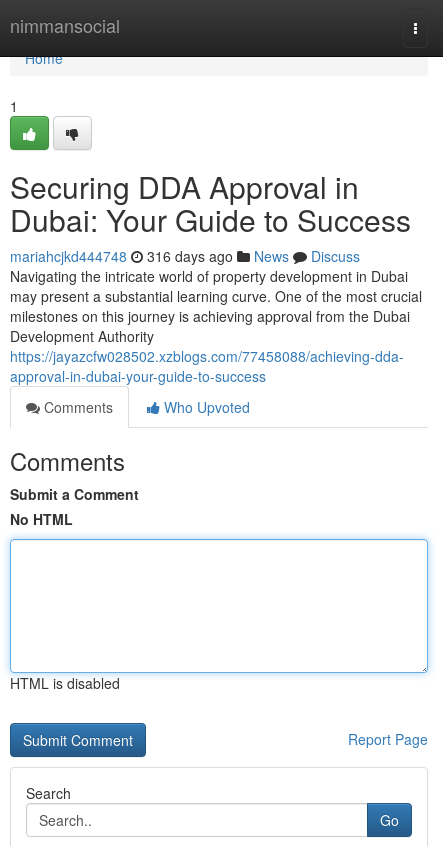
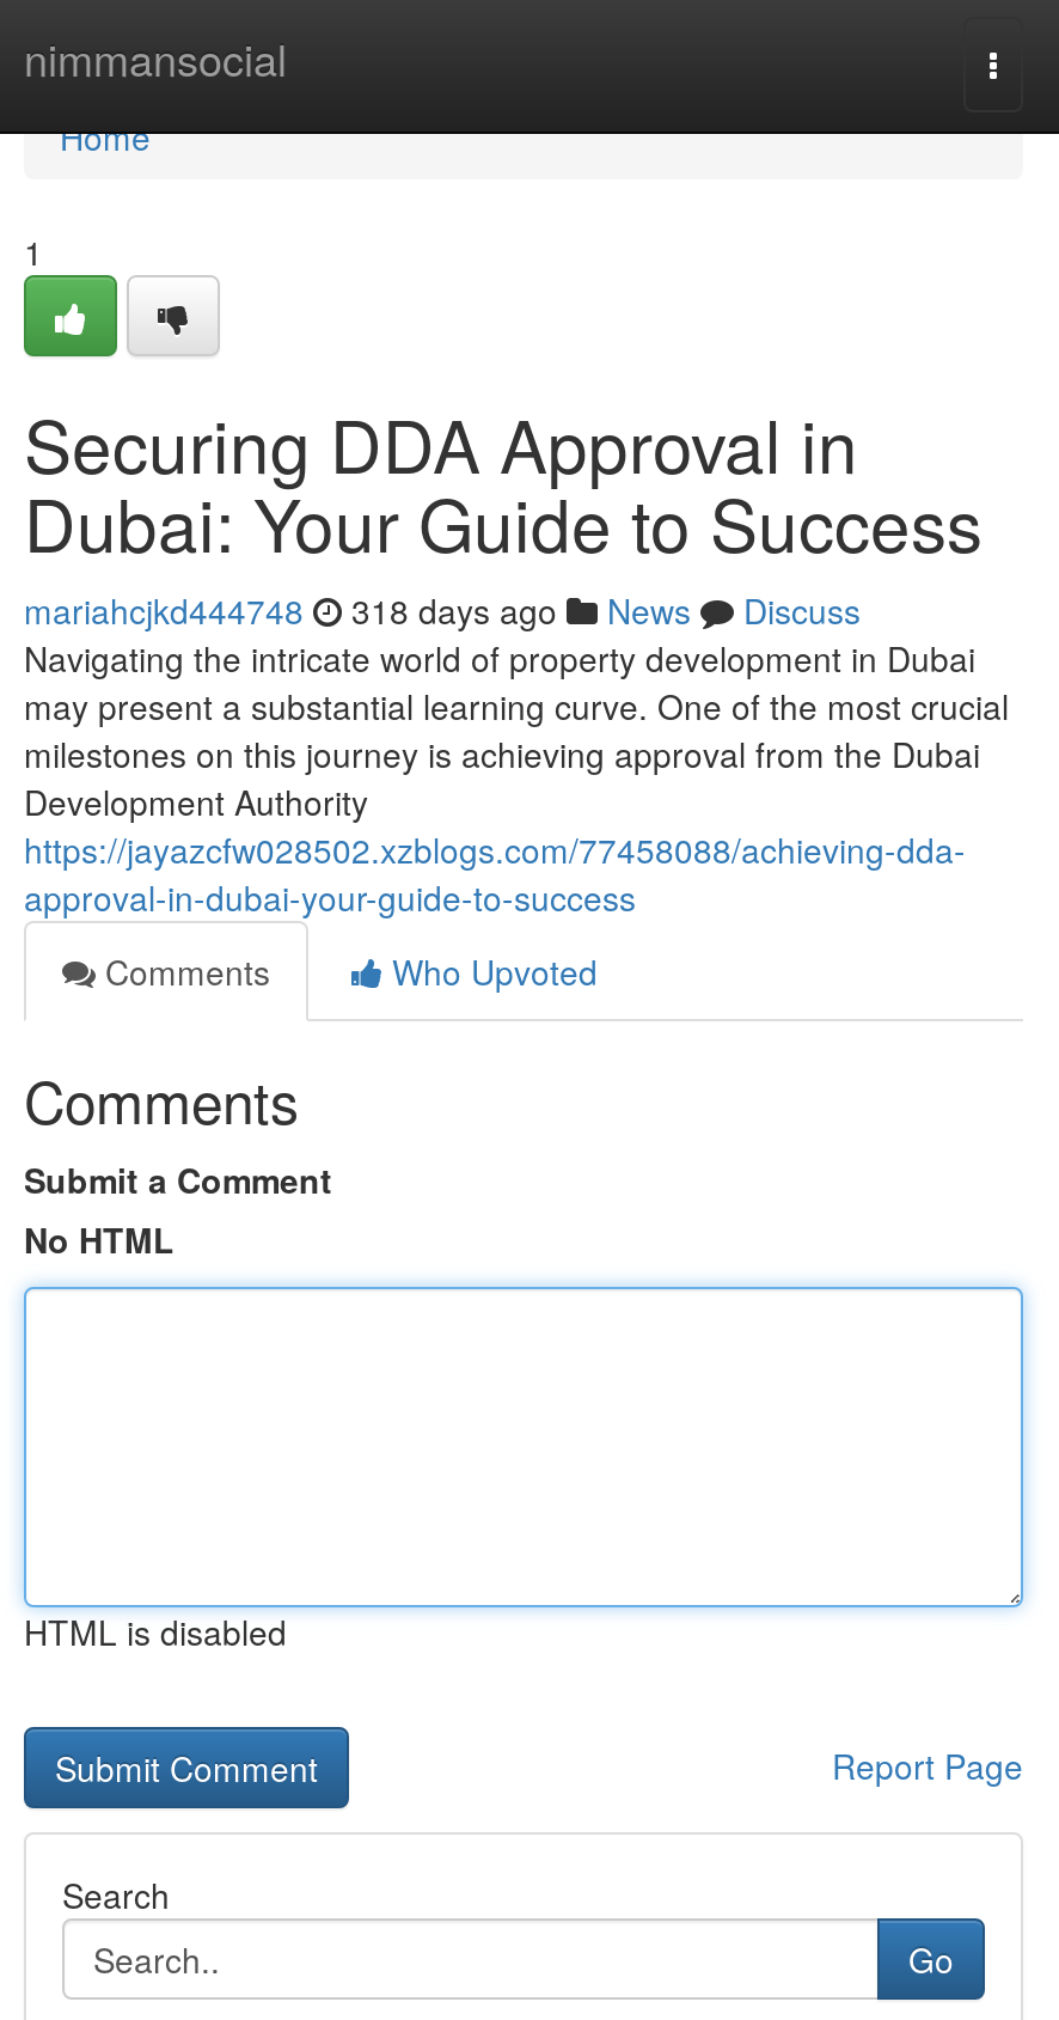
[10,246,360,266] mariahcjkd444748 316 days ago News Discuss -> [24,586,861,634] mariahcjkd444748 318 days ago News Discuss

